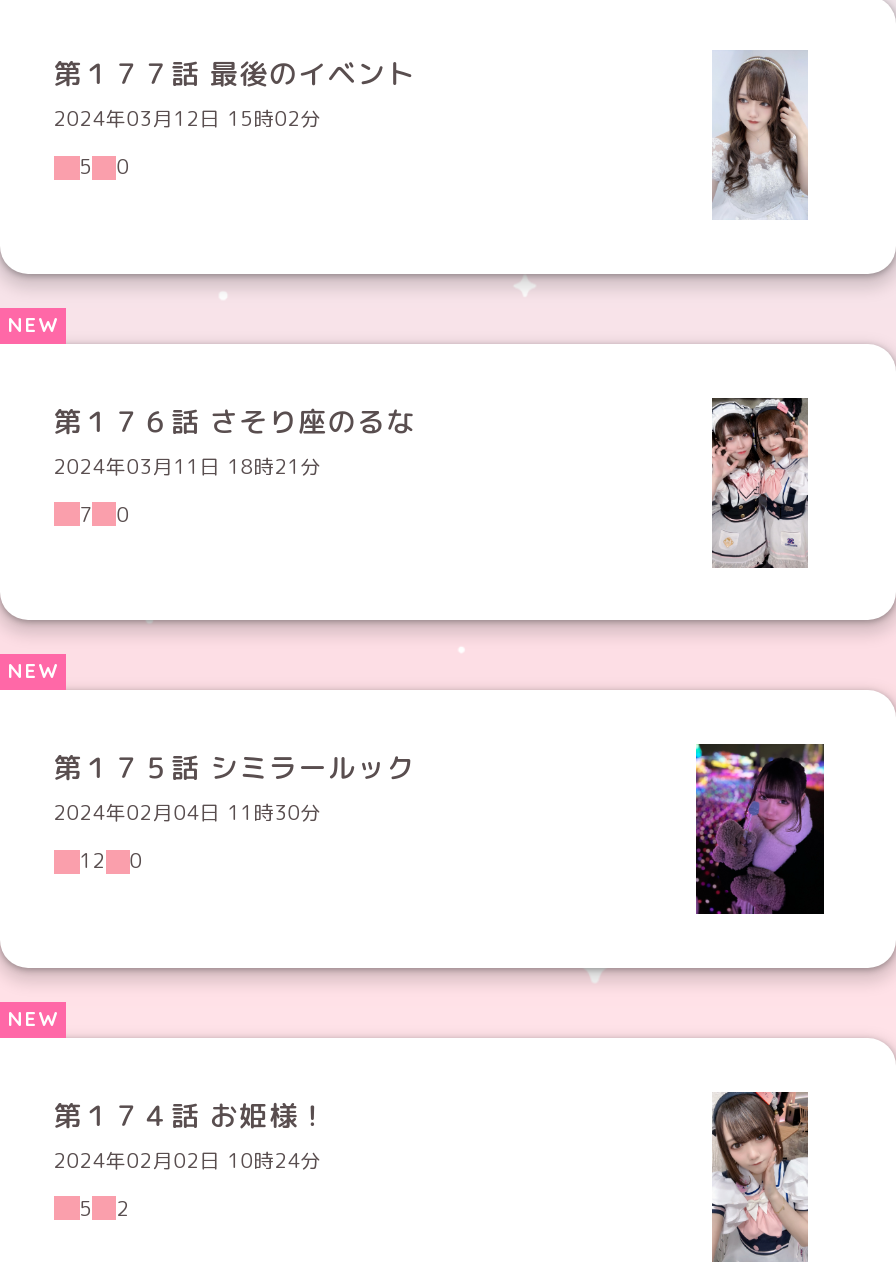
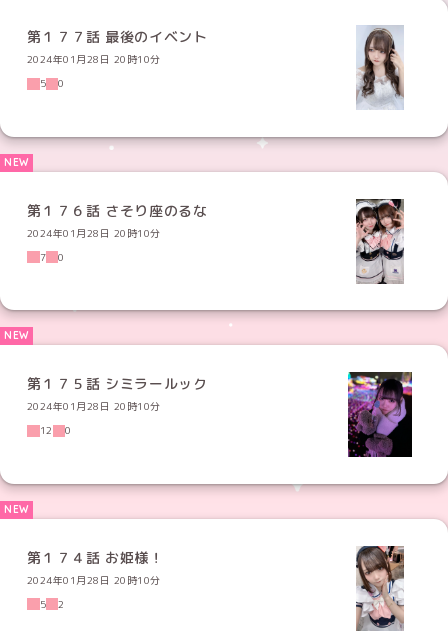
[53,104,321,132] 2024年03月12日 15時02分 -> [27,52,161,66] 2024年01月28日 20時10分
[53,451,321,479] 2024年03月11日 18時21分 -> [27,226,161,240] 2024年01月28日 20時10分
[53,798,321,826] 2024年02月04日 11時30分 -> [27,399,161,413] 2024年01月28日 20時10分
[53,1145,321,1173] 2024年02月02日 10時24分 -> [27,572,161,586] 2024年01月28日 20時10分

